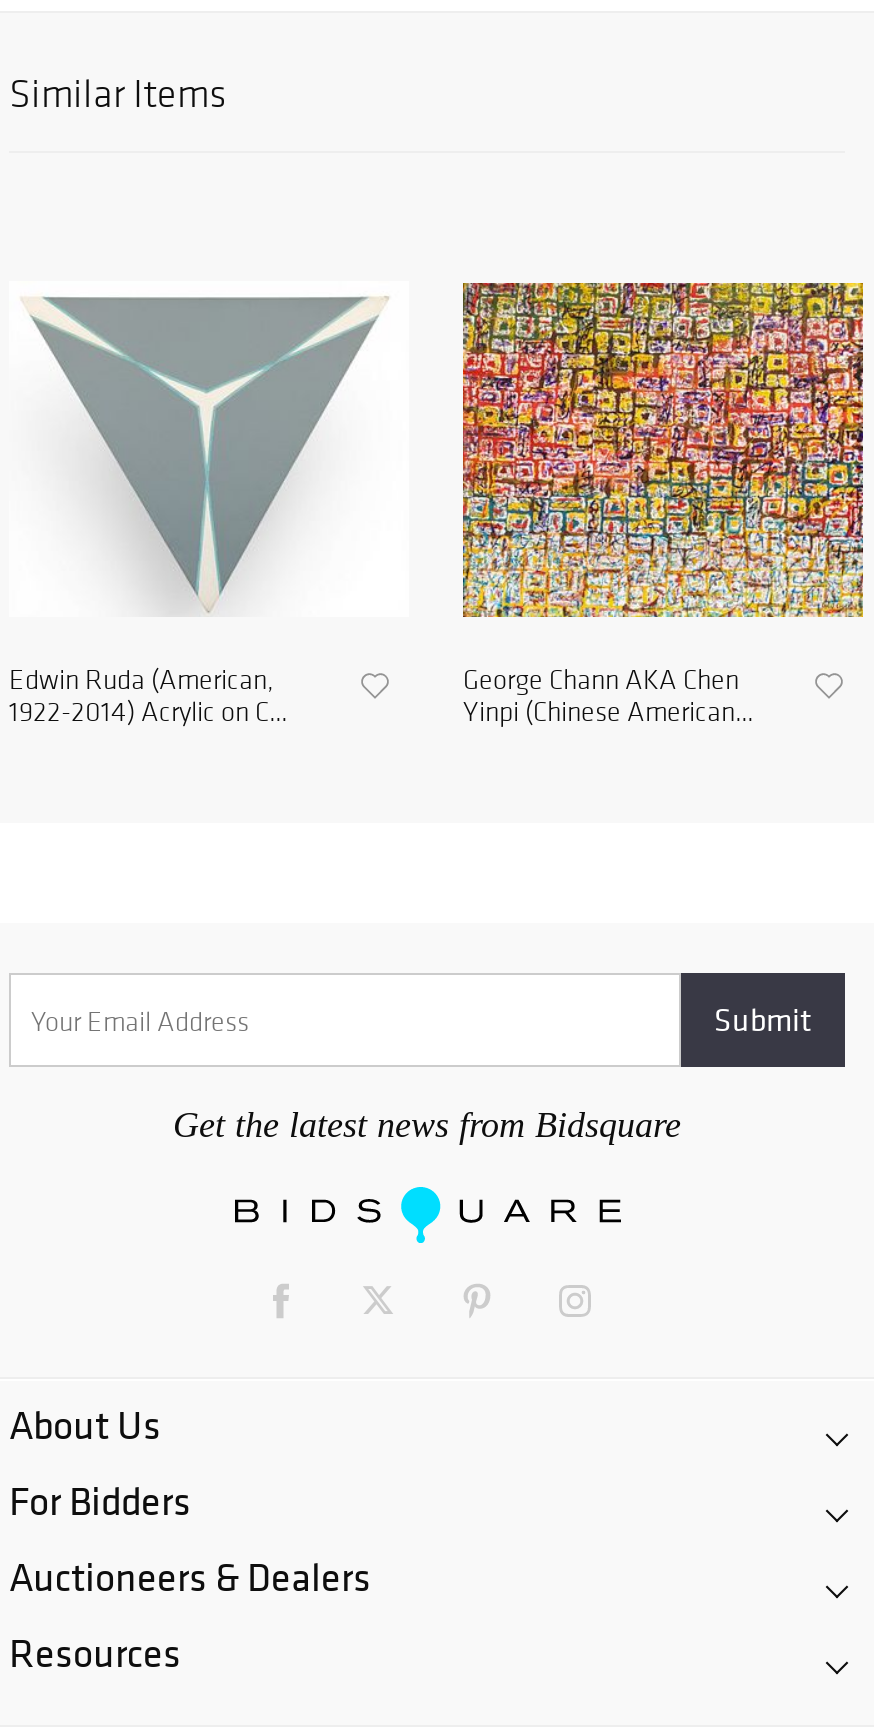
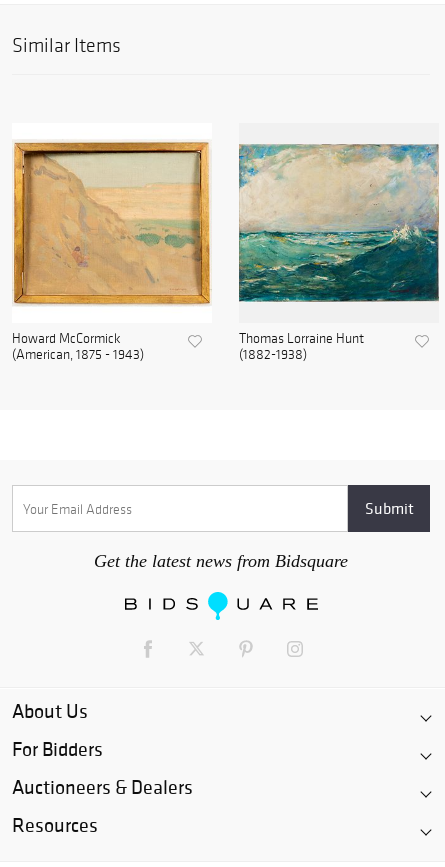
[9,285,407,729] [image] | Edwin Ruda (American, | 1922-2014) Acrylic on C... -> [12,141,212,363] [image] | Howard McCormick | (American, 1875 - 1943)
[461,281,865,729] [image] | George Chann AKA Chen | Yinpi (Chinese American... -> [238,140,440,363] [image] | Thomas Lorraine Hunt | (1882-1938)

